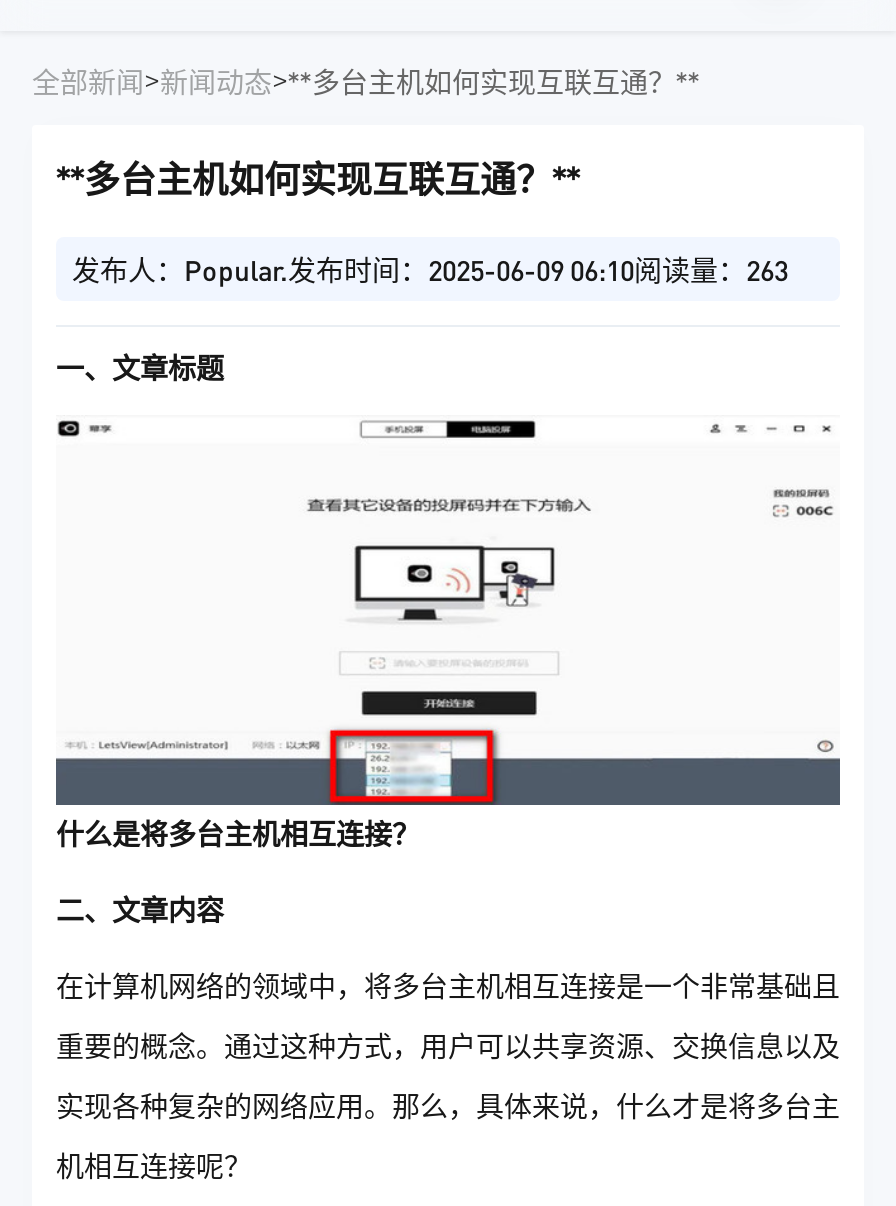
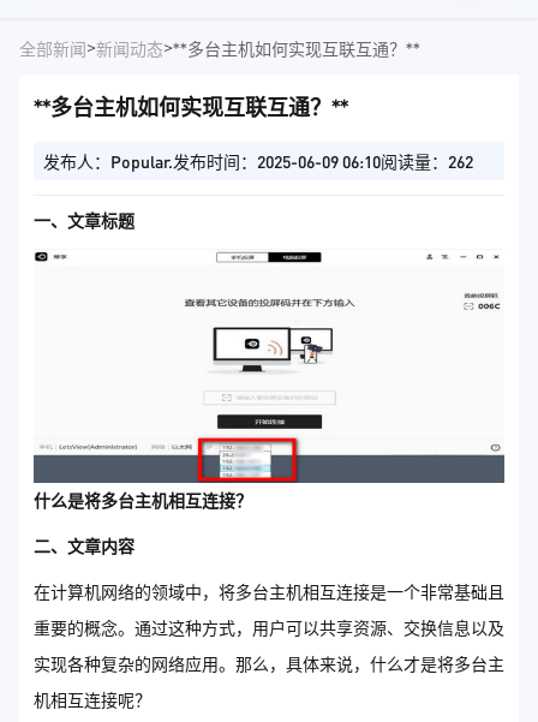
[72,251,788,287] 发布人：Popular.发布时间：2025-06-09 06:10阅读量：263 -> [43,150,473,172] 发布人：Popular.发布时间：2025-06-09 06:10阅读量：262

